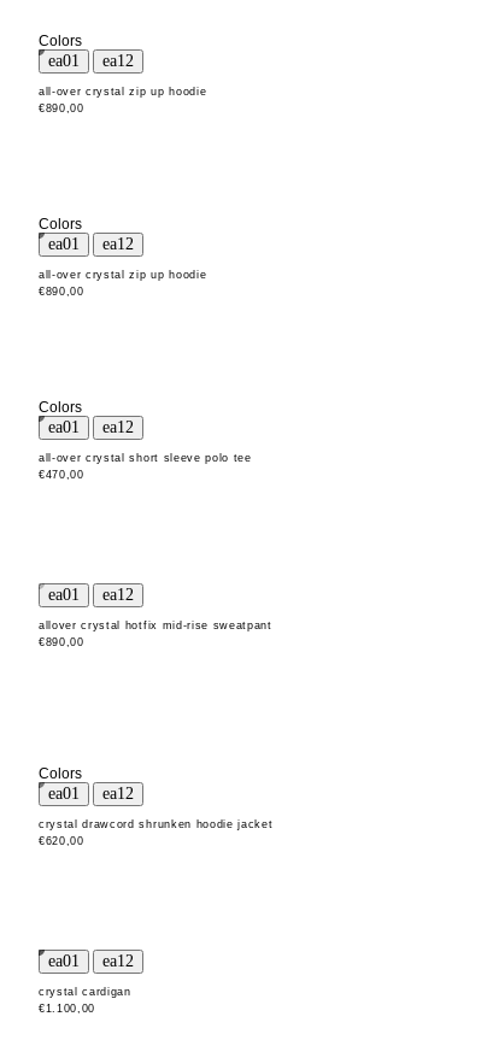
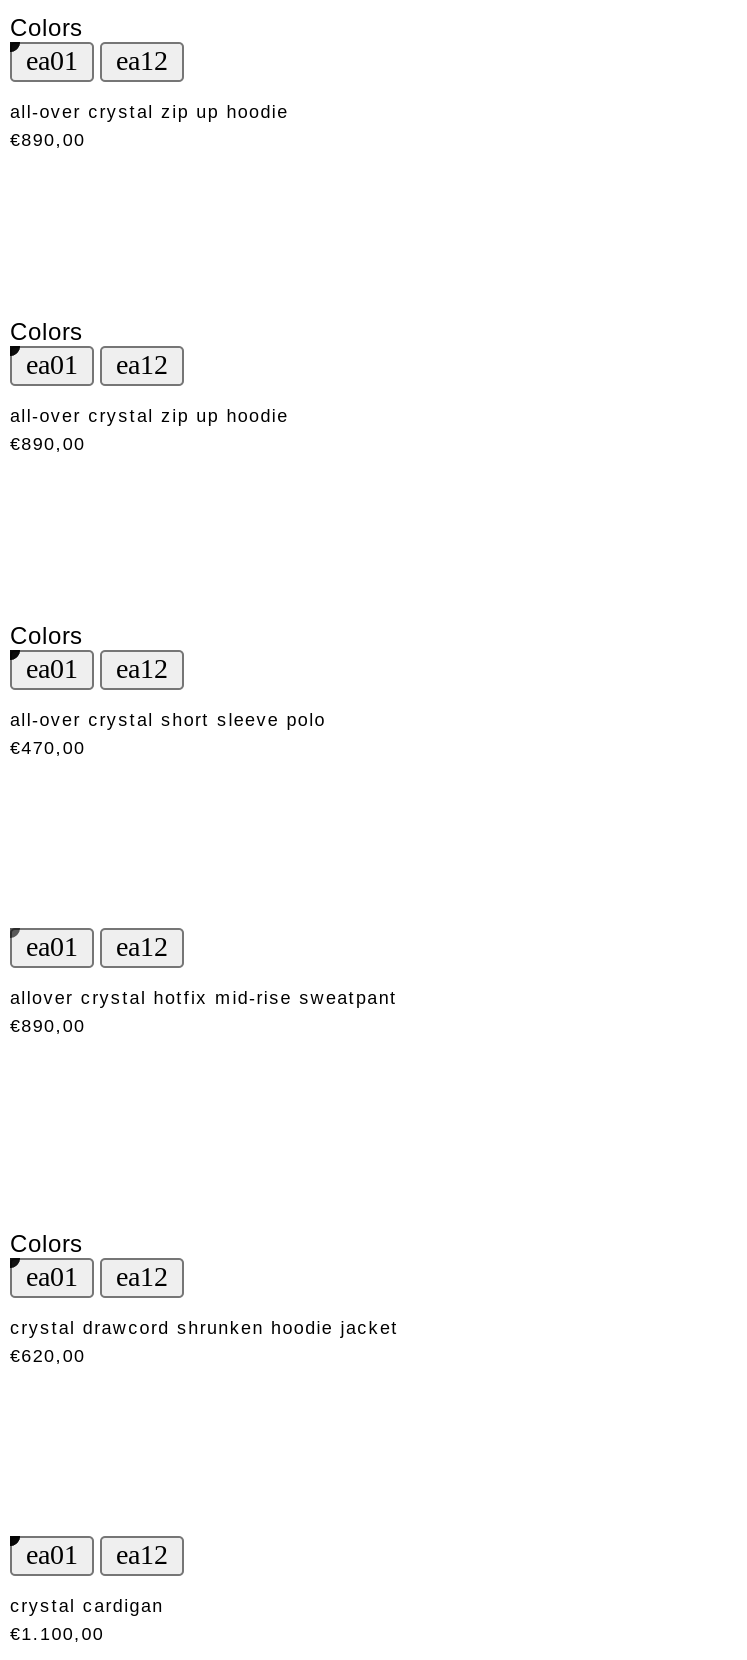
[39,452,252,464] all-over crystal short sleeve polo tee -> [10,710,326,730] all-over crystal short sleeve polo

